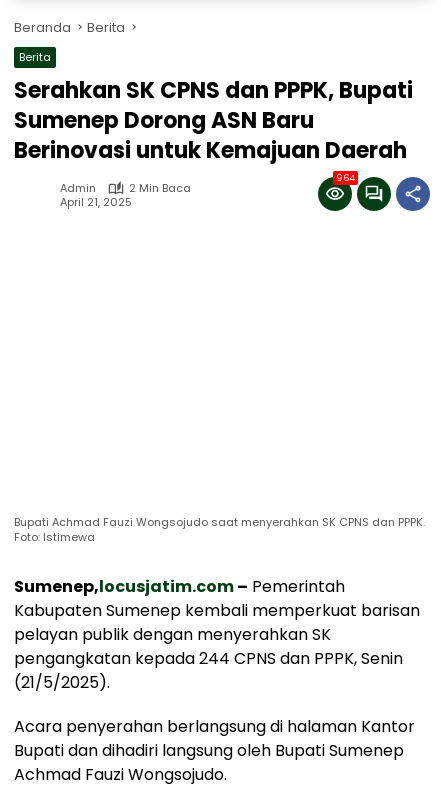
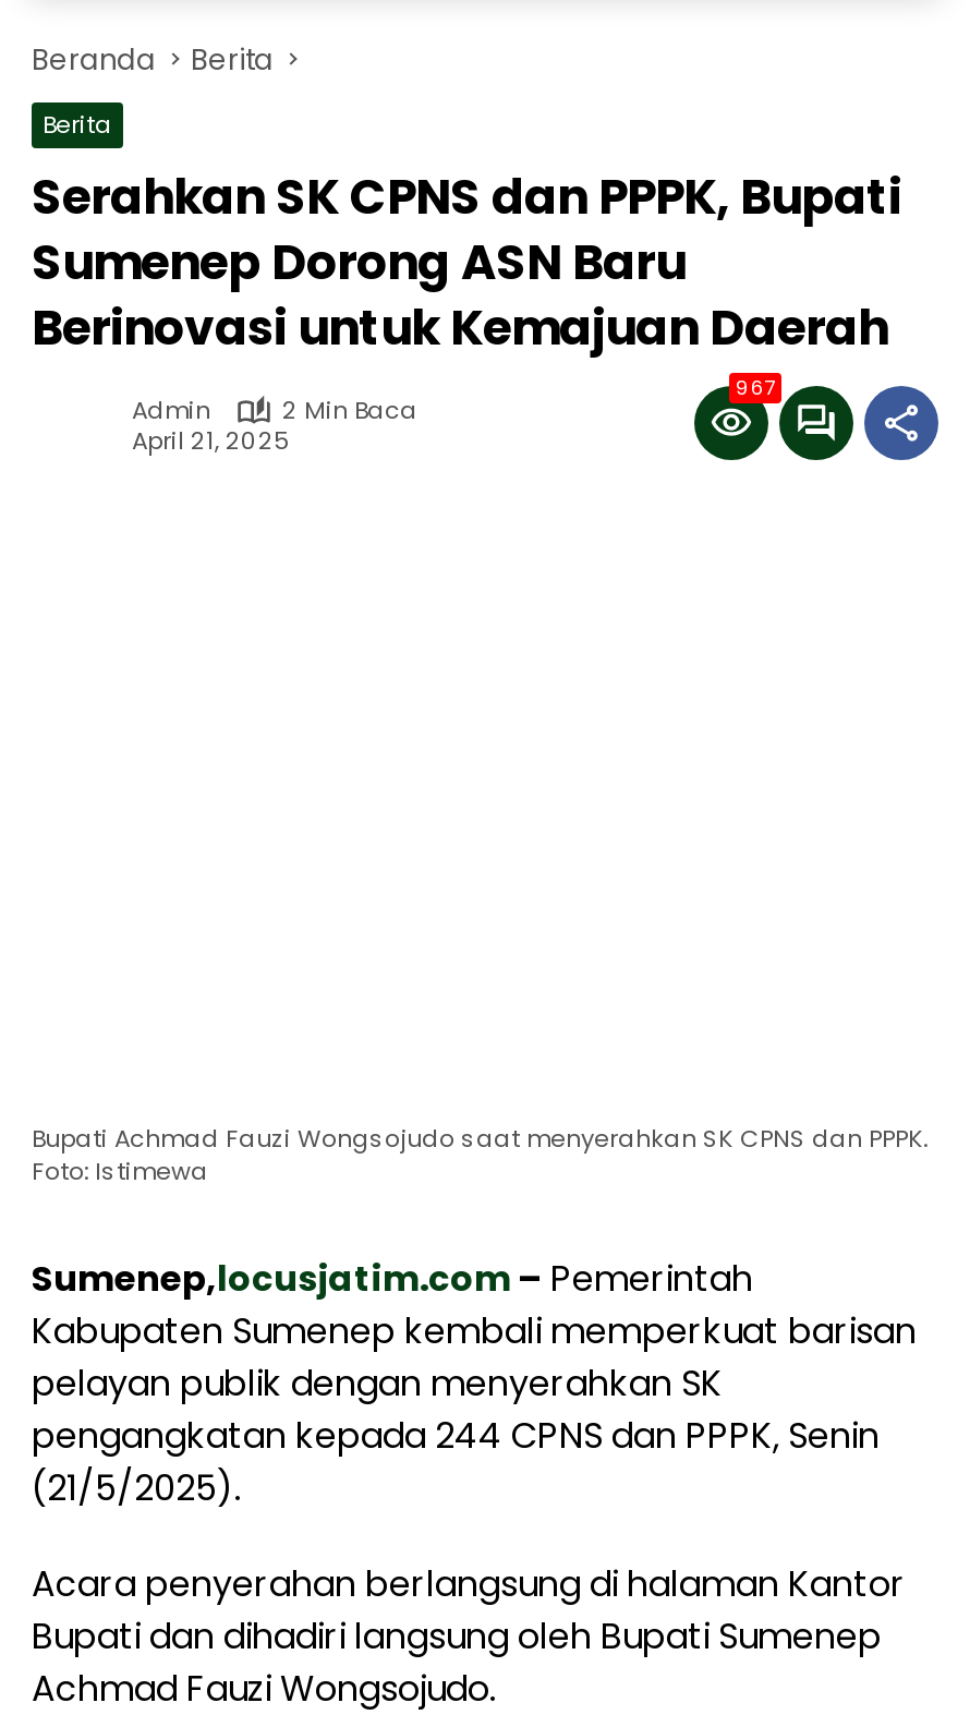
[336,172,355,184] 964 -> [736,375,775,401] 967

